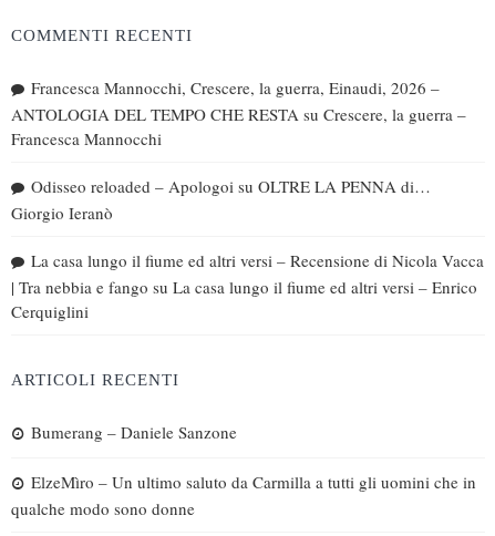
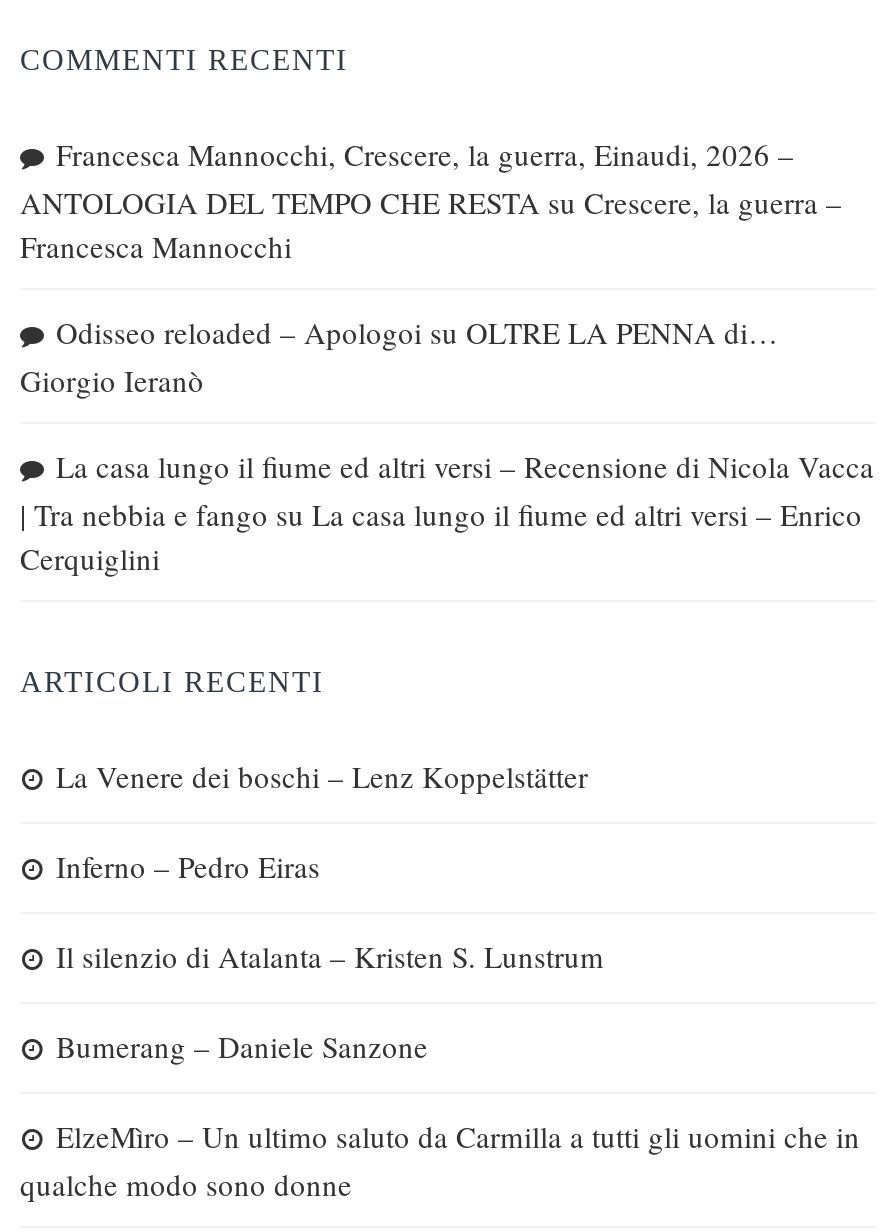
none -> [56,756,604,976] La Venere dei boschi – Lenz Koppelstätter | Inferno – Pedro Eiras | Il silenzio di Atalanta – Kristen S. Lunstrum

